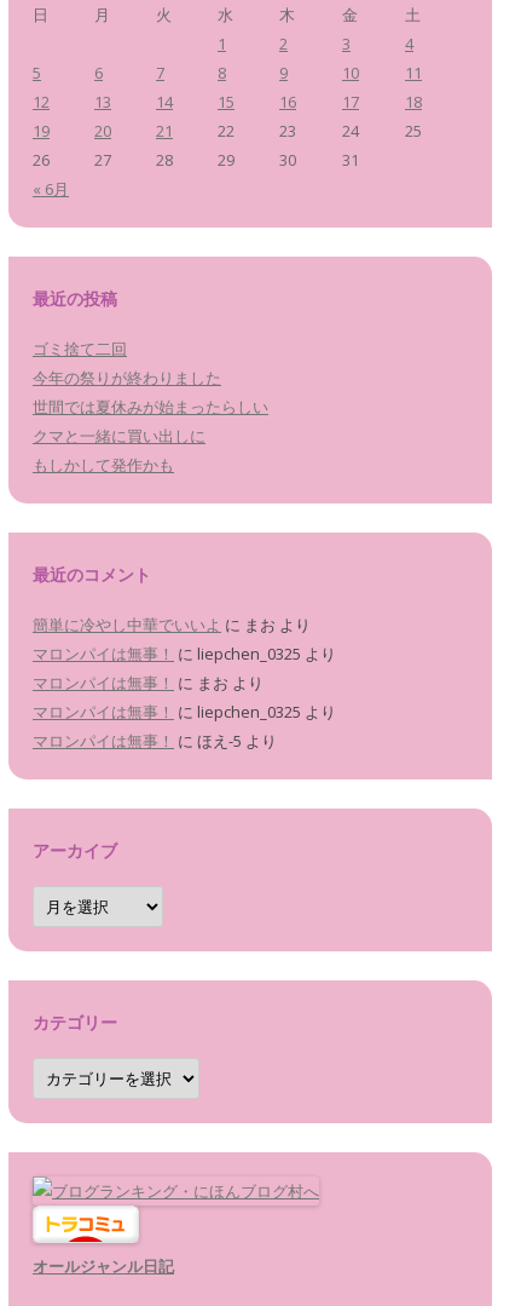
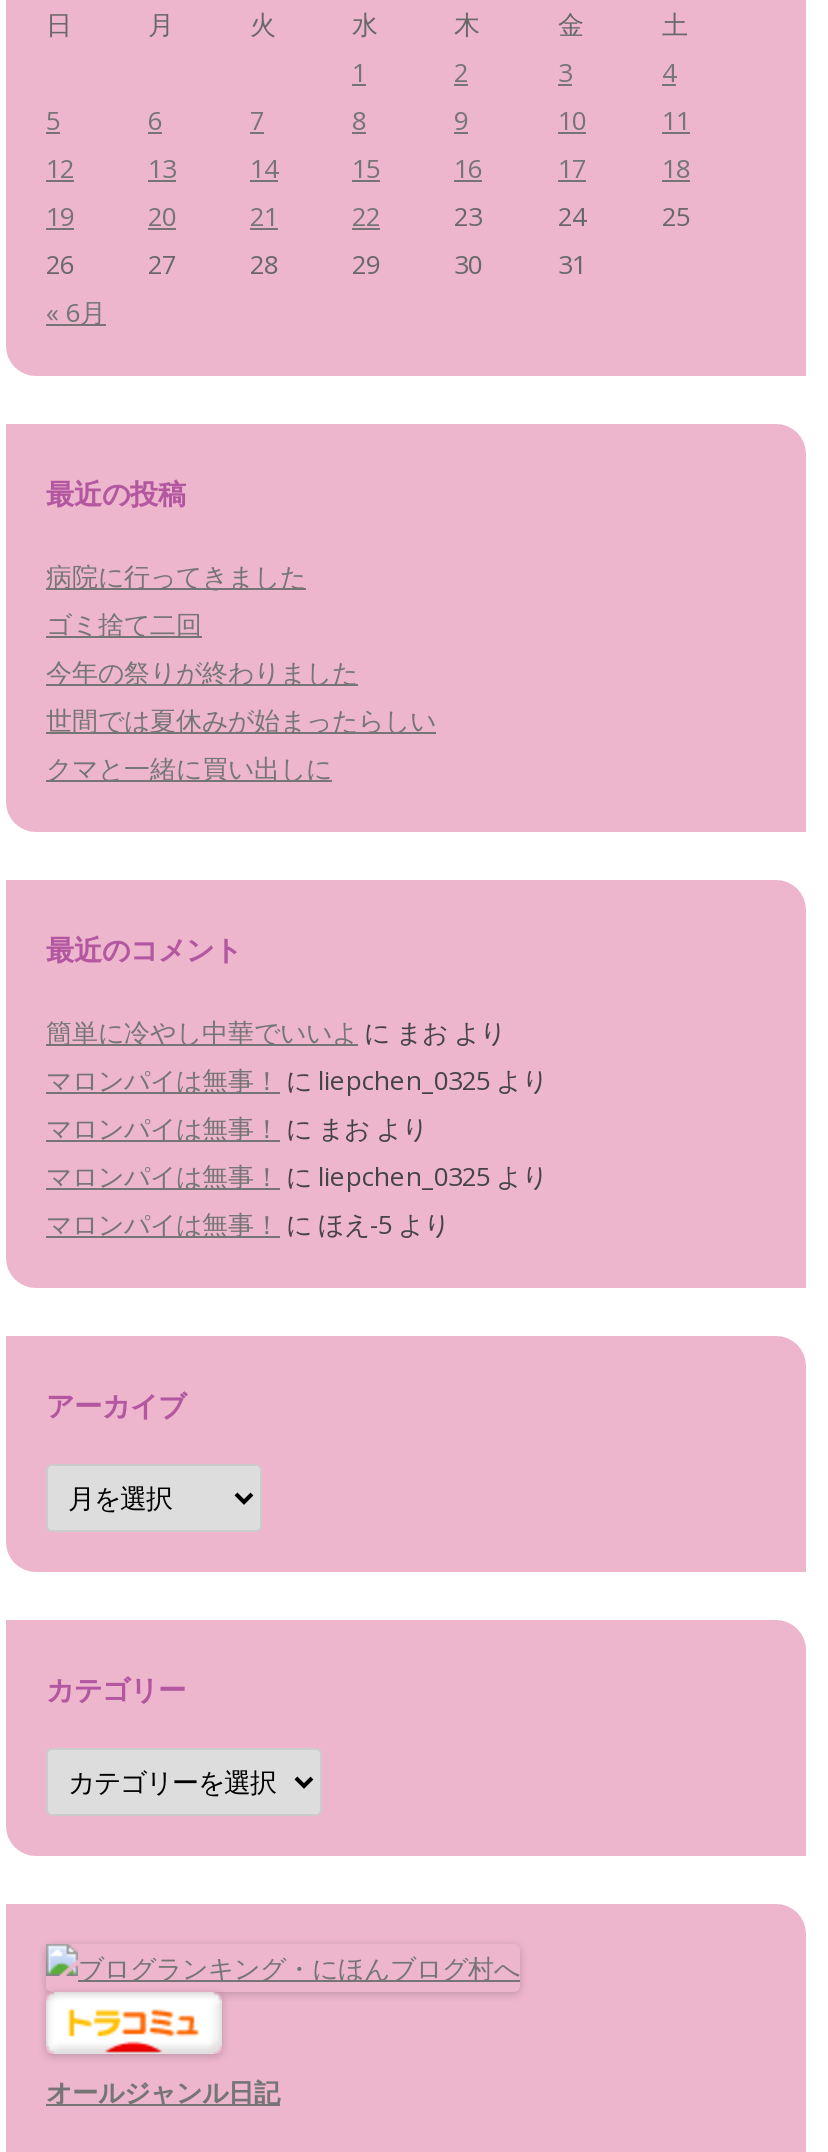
none -> [46,558,306,594] 病院に行ってきました
moved [33,338,268,447] -> [46,606,436,786]: ゴミ捨て二回 | 今年の祭りが終わりました | 世間では夏休みが始まったらしい | クマと一緒に買い出しに
[33,454,174,476] もしかして発作かも -> none

